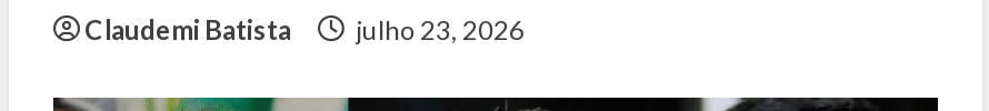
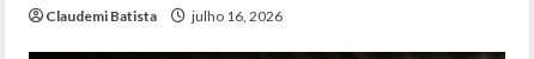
[84,13,525,46] Claudemi Batista julho 23, 2026 -> [45,7,283,24] Claudemi Batista julho 16, 2026

